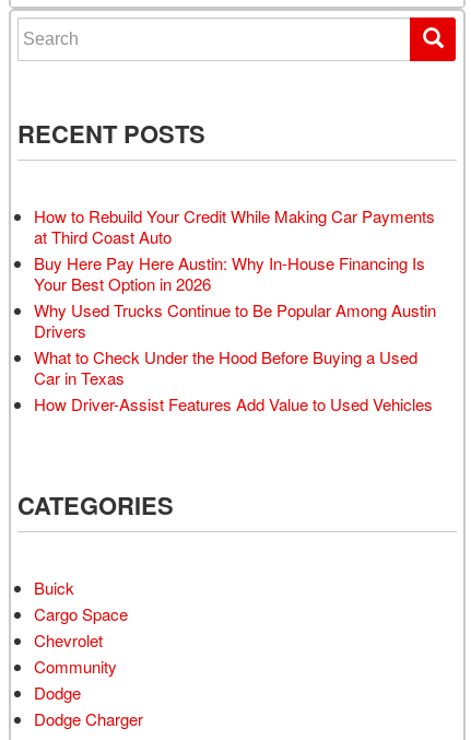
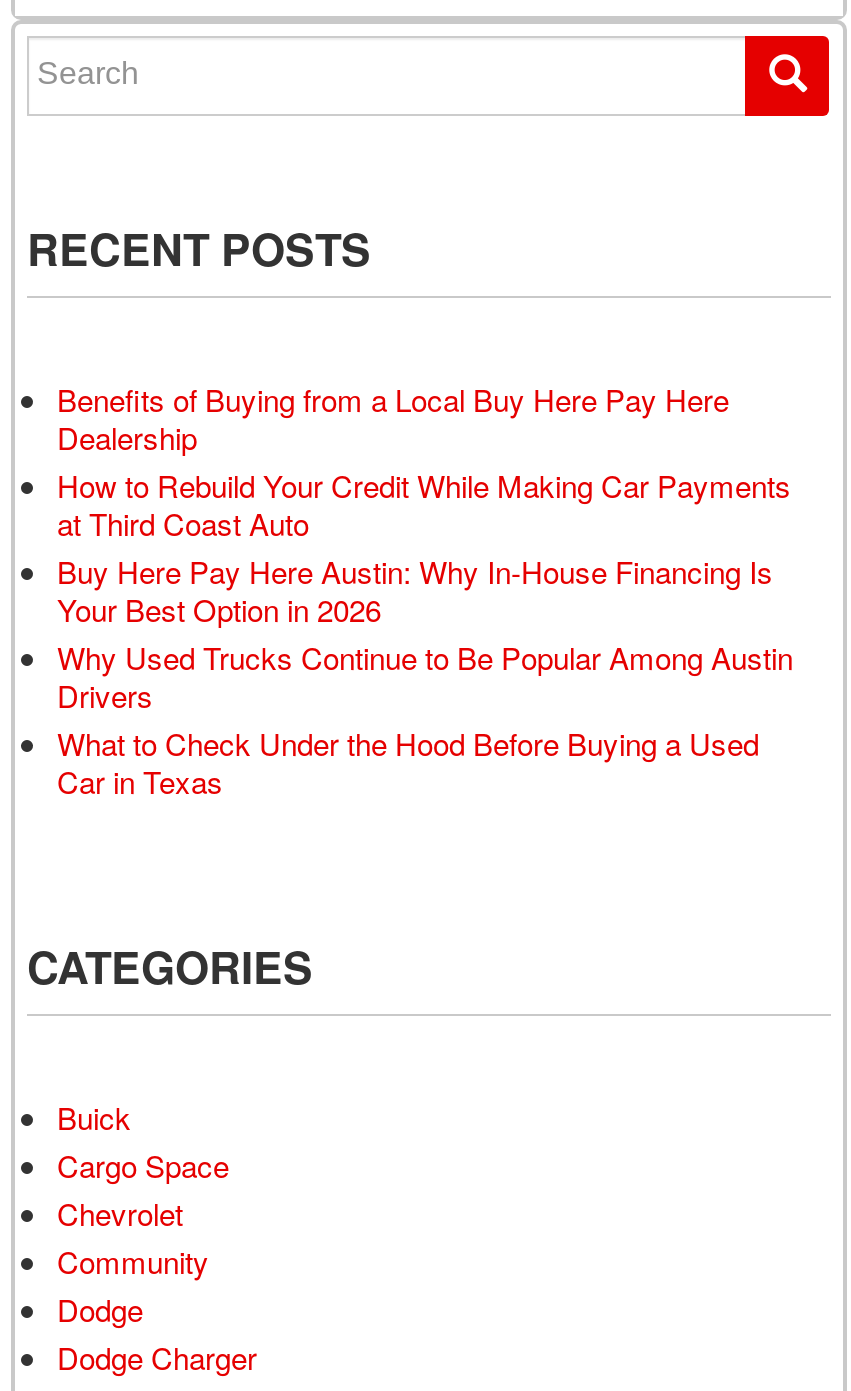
none -> [57,378,729,458] Benefits of Buying from a Local Buy Here Pay Here | Dealership
moved [34,205,436,389] -> [57,464,793,802]: How to Rebuild Your Credit While Making Car Payments | at Third Coast Auto | Buy Here Pay Here Austin: Why In-House Financing Is | Your Best Option in 2026 | Why Used Trucks Continue to Be Popular Among Austin | Drivers | What to Check Under the Hood Before Buying a Used | Car in Texas
[34,393,433,416] How Driver-Assist Features Add Value to Used Vehicles -> none

